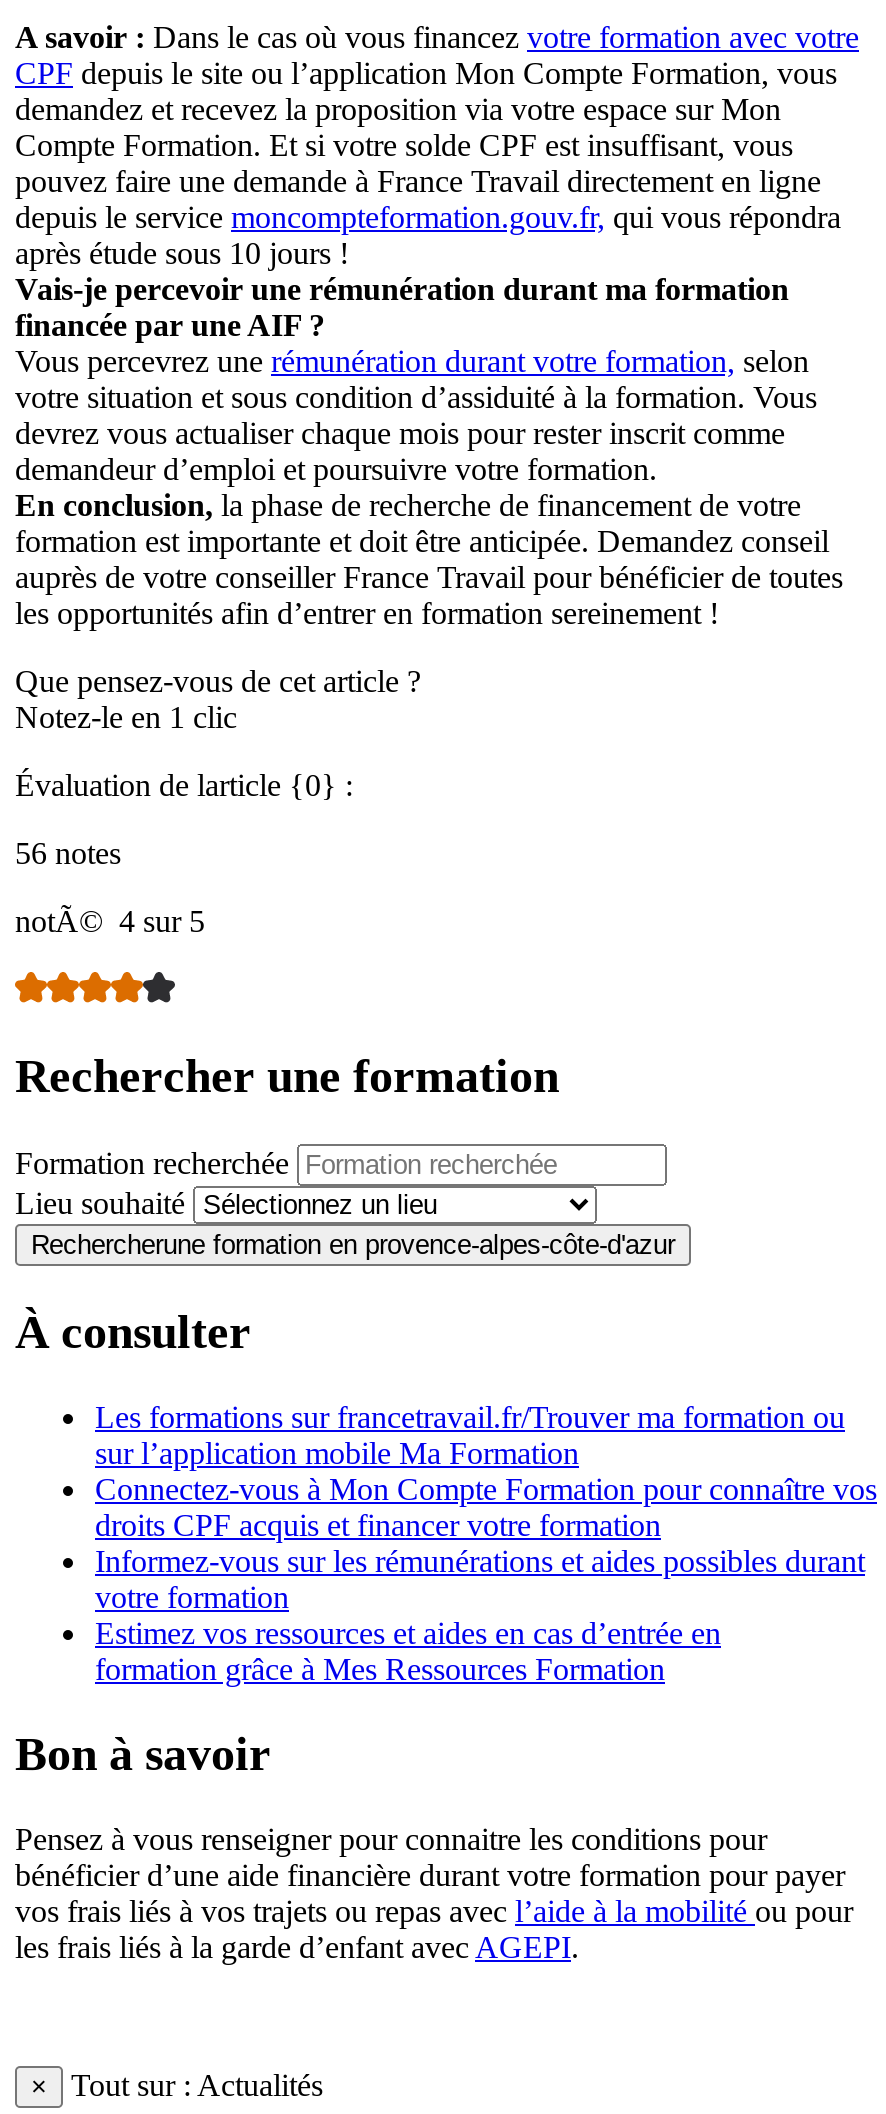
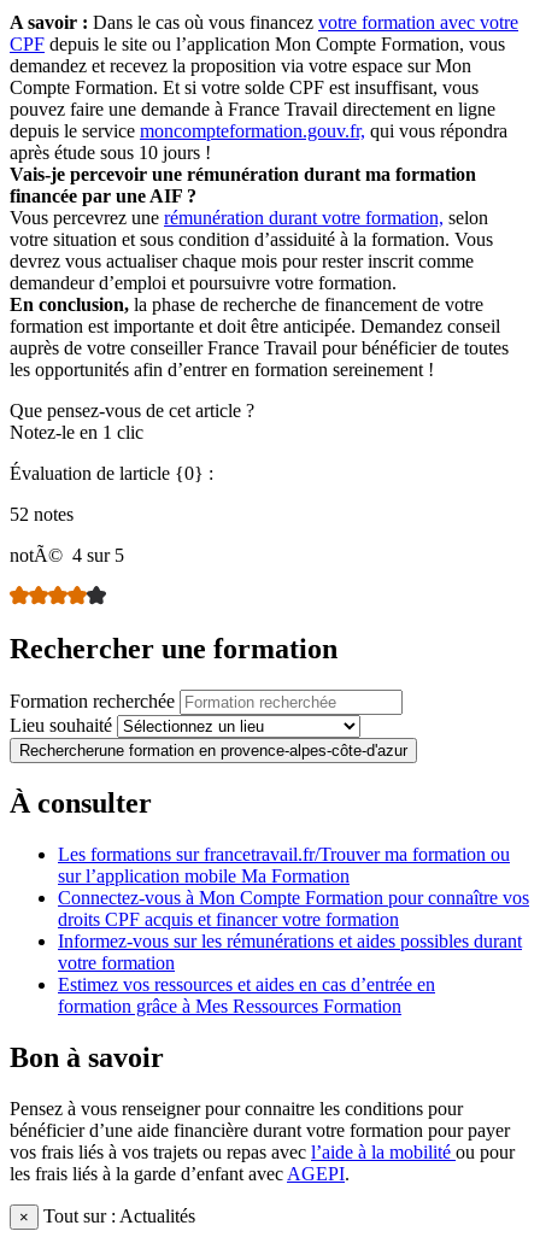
[15,835,121,869] 56 notes -> [10,503,74,524] 52 notes

